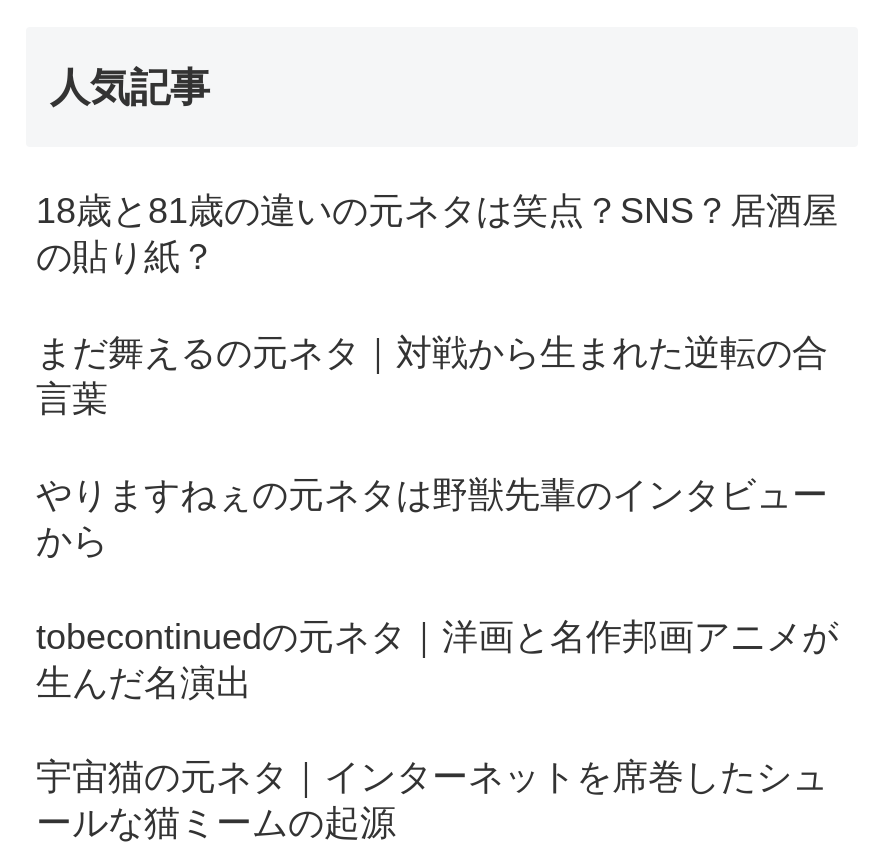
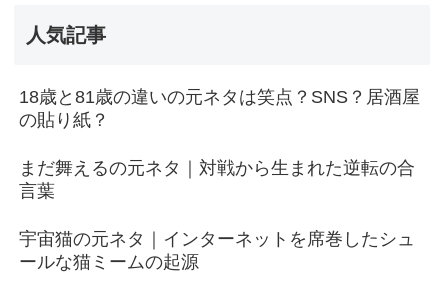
[36,475,838,702] やりますねぇの元ネタは野獣先輩のインタビュー | から | tobecontinuedの元ネタ｜洋画と名作邦画アニメが | 生んだ名演出 -> none

